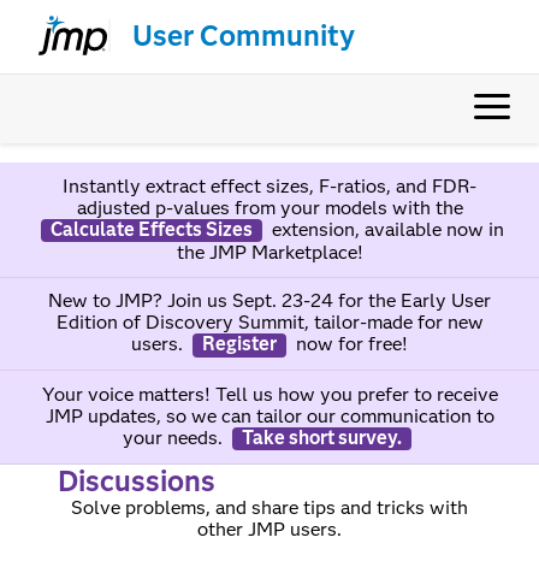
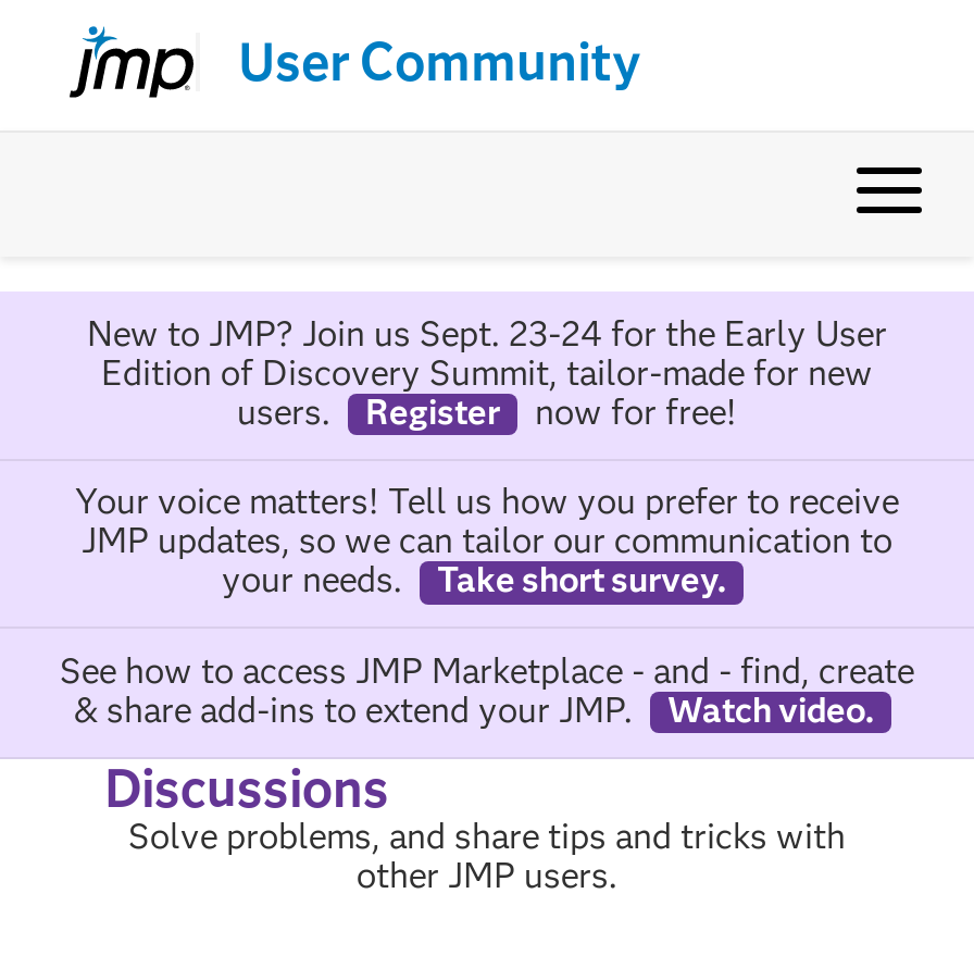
[50,174,504,264] Instantly extract effect sizes, F-ratios, and FDR- | adjusted p-values from your models with the | Calculate Effects Sizes | extension, available now in | the JMP Marketplace! -> none
moved [42,289,497,449] -> [75,313,899,601]: New to JMP? Join us Sept. 23-24 for the Early User | Edition of Discovery Summit, tailor-made for new | users. | ... | your needs. | Take short survey.
none -> [60,650,914,730] See how to access JMP Marketplace - and - find, create | & share add-ins to extend your JMP. | Watch video.

